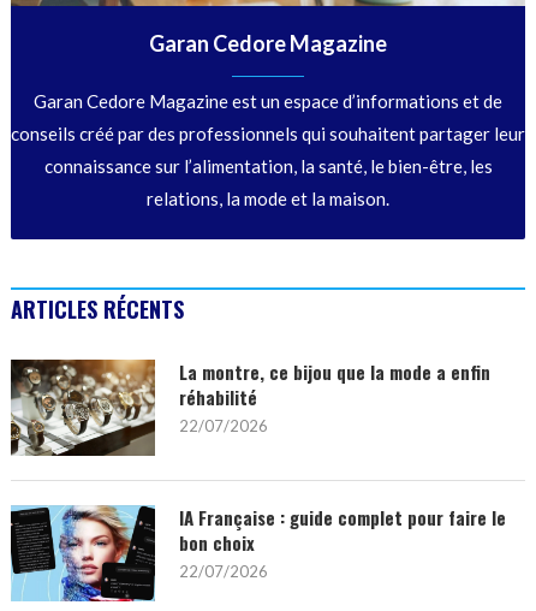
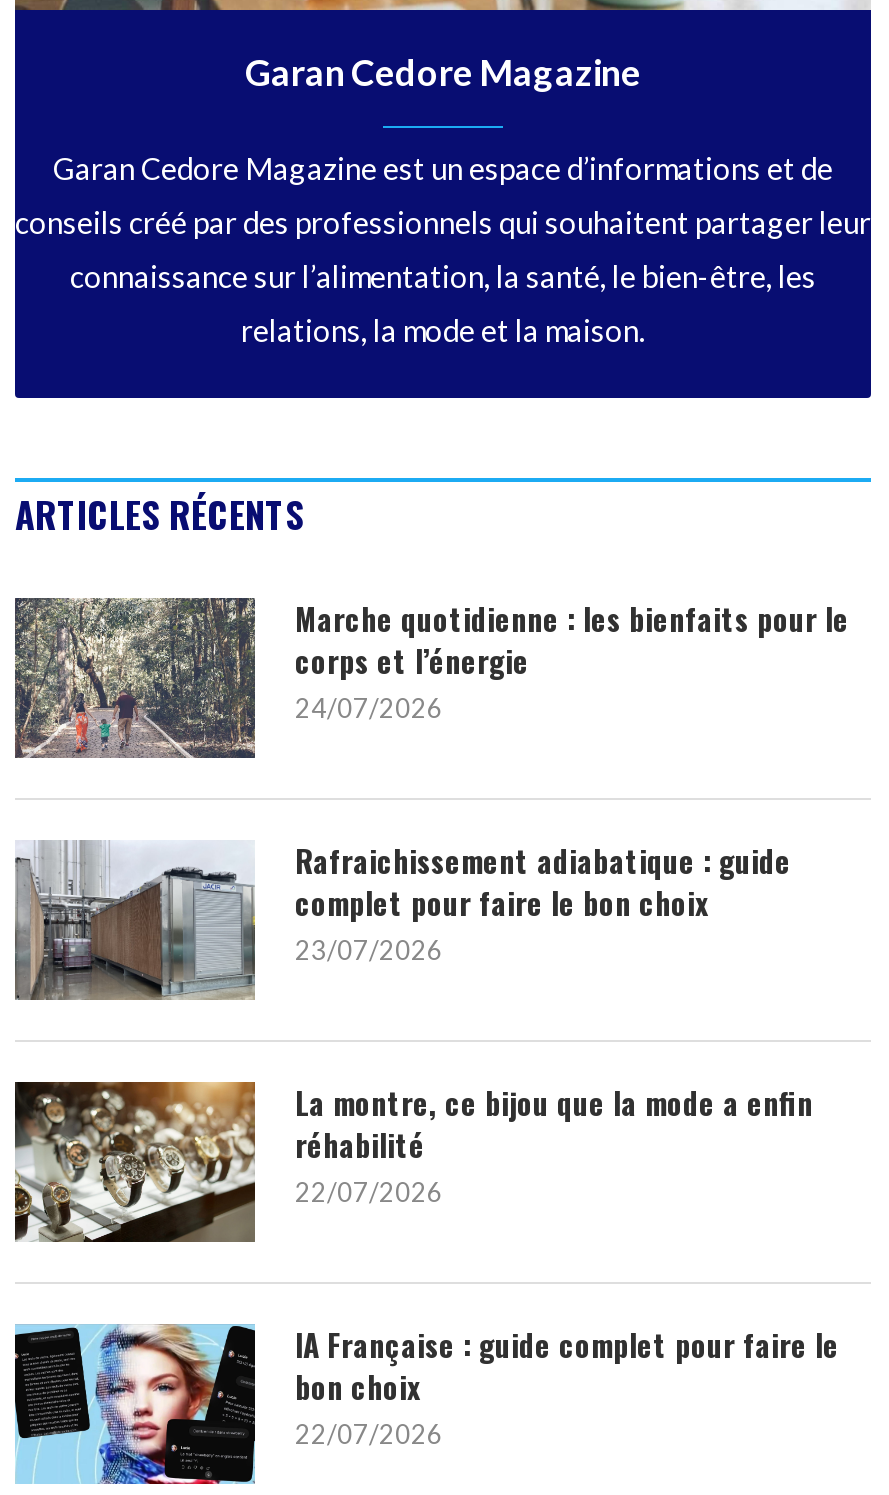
none -> [13,838,791,1002] [image] | Rafraichissement adiabatique : guide | complet pour faire le bon choix | 23/07/2026
none -> [15,596,849,758] [image] | Marche quotidienne : les bienfaits pour le | corps et l’énergie | 24/07/2026

